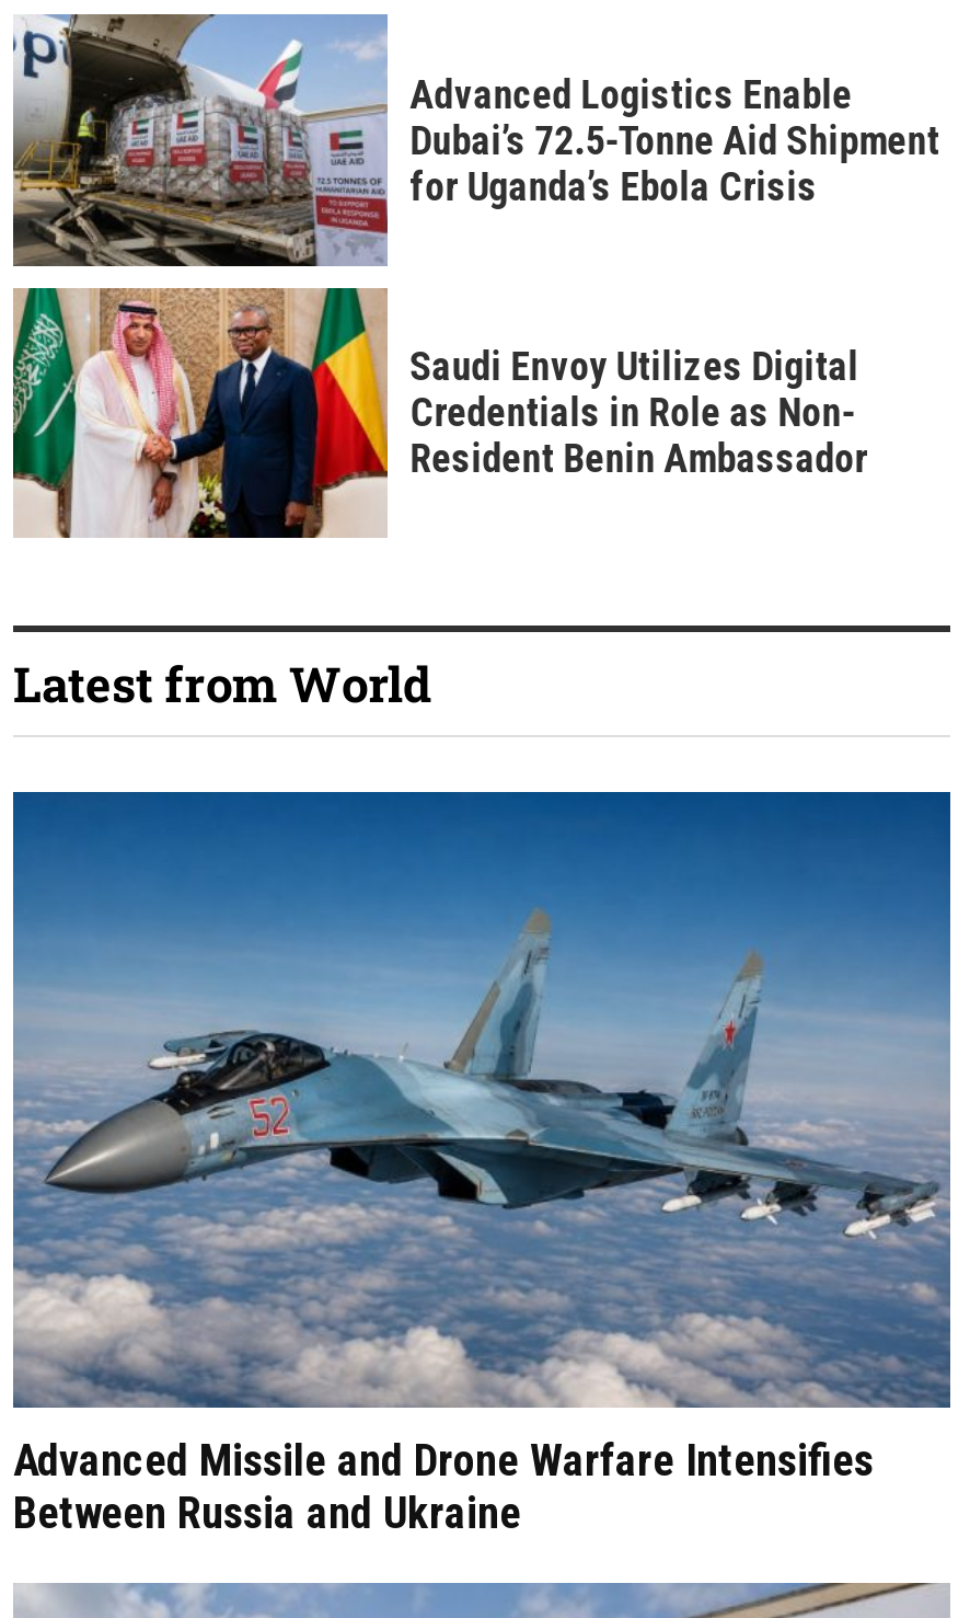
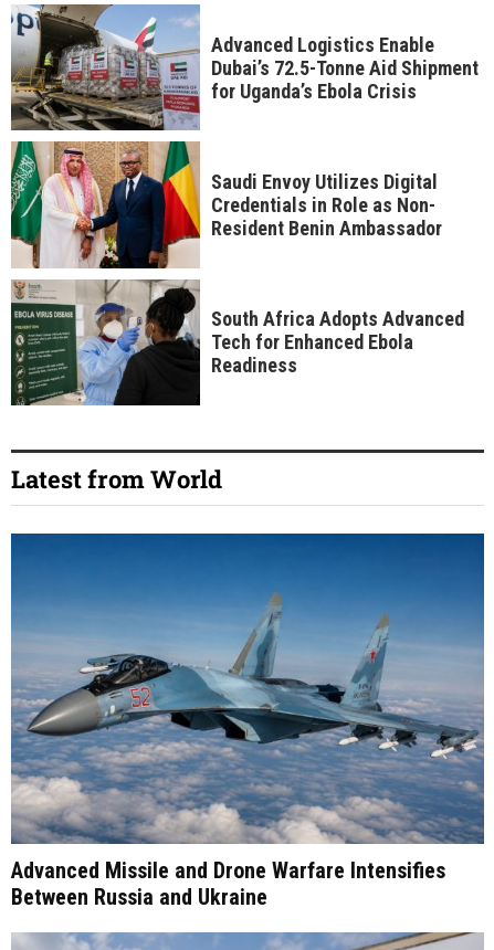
none -> [10,279,464,407] [image] | South Africa Adopts Advanced | Tech for Enhanced Ebola | Readiness

